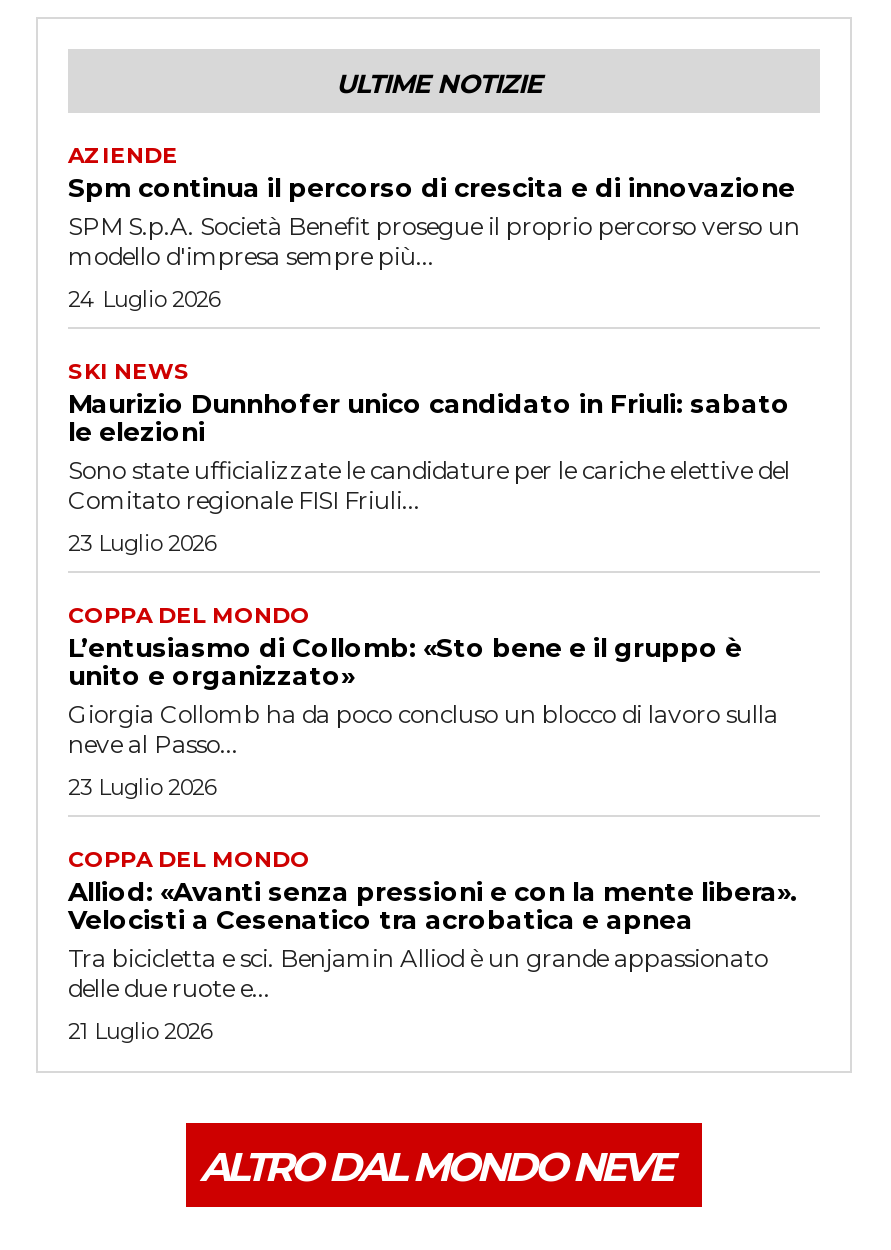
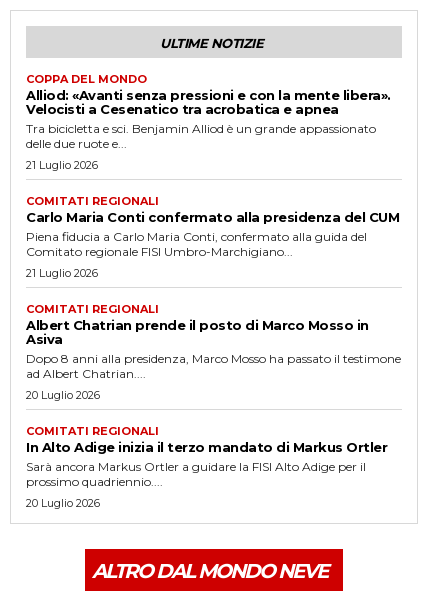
[68,142,800,802] AZIENDE | Spm continua il percorso di crescita e di innovazione | SPM S.p.A. Società Benefit prosegue il proprio percorso verso un | modello d'impresa sempre più... | 24 Luglio 2026 | SKI NEWS | Maurizio Dunnhofer unico candidato in Friuli: sabato | le elezioni | Sono state ufficializzate le candidature per le cariche elettive del | Comitato regionale FISI Friuli... | 23 Luglio 2026 | COPPA DEL MONDO | L’entusiasmo di Collomb: «Sto bene e il gruppo è | unito e organizzato» | Giorgia Collomb ha da poco concluso un blocco di lavoro sulla | neve al Passo... | 23 Luglio 2026 -> none
moved [68,846,797,1046] -> [26,72,390,172]: COPPA DEL MONDO | Alliod: «Avanti senza pressioni e con la mente libera». | Velocisti a Cesenatico tra acrobatica e apnea | Tra bicicletta e sci. Benjamin Alliod è un grande appassionato | delle due ruote e... | 21 Luglio 2026
none -> [26,194,401,510] COMITATI REGIONALI | Carlo Maria Conti confermato alla presidenza del CUM | Piena fiducia a Carlo Maria Conti, confermato alla guida del | Comitato regionale FISI Umbro-Marchigiano... | 21 Luglio 2026 | COMITATI REGIONALI | Albert Chatrian prende il posto di Marco Mosso in | Asiva | Dopo 8 anni alla presidenza, Marco Mosso ha passato il testimone | ad Albert Chatrian.... | 20 Luglio 2026 | COMITATI REGIONALI | In Alto Adige inizia il terzo mandato di Markus Ortler | Sarà ancora Markus Ortler a guidare la FISI Alto Adige per il | prossimo quadriennio.... | 20 Luglio 2026

